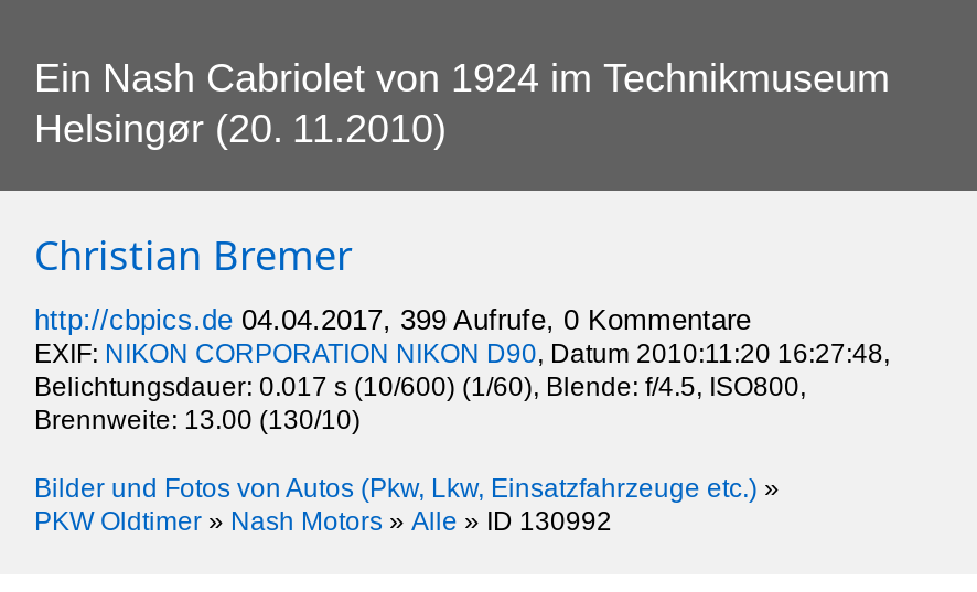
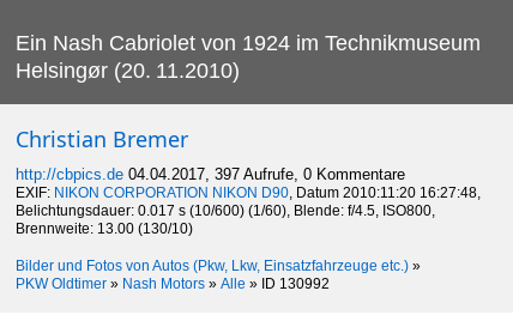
[34,303,751,336] http://cbpics.de 04.04.2017, 399 Aufrufe, 0 Kommentare -> [16,165,405,183] http://cbpics.de 04.04.2017, 397 Aufrufe, 0 Kommentare

